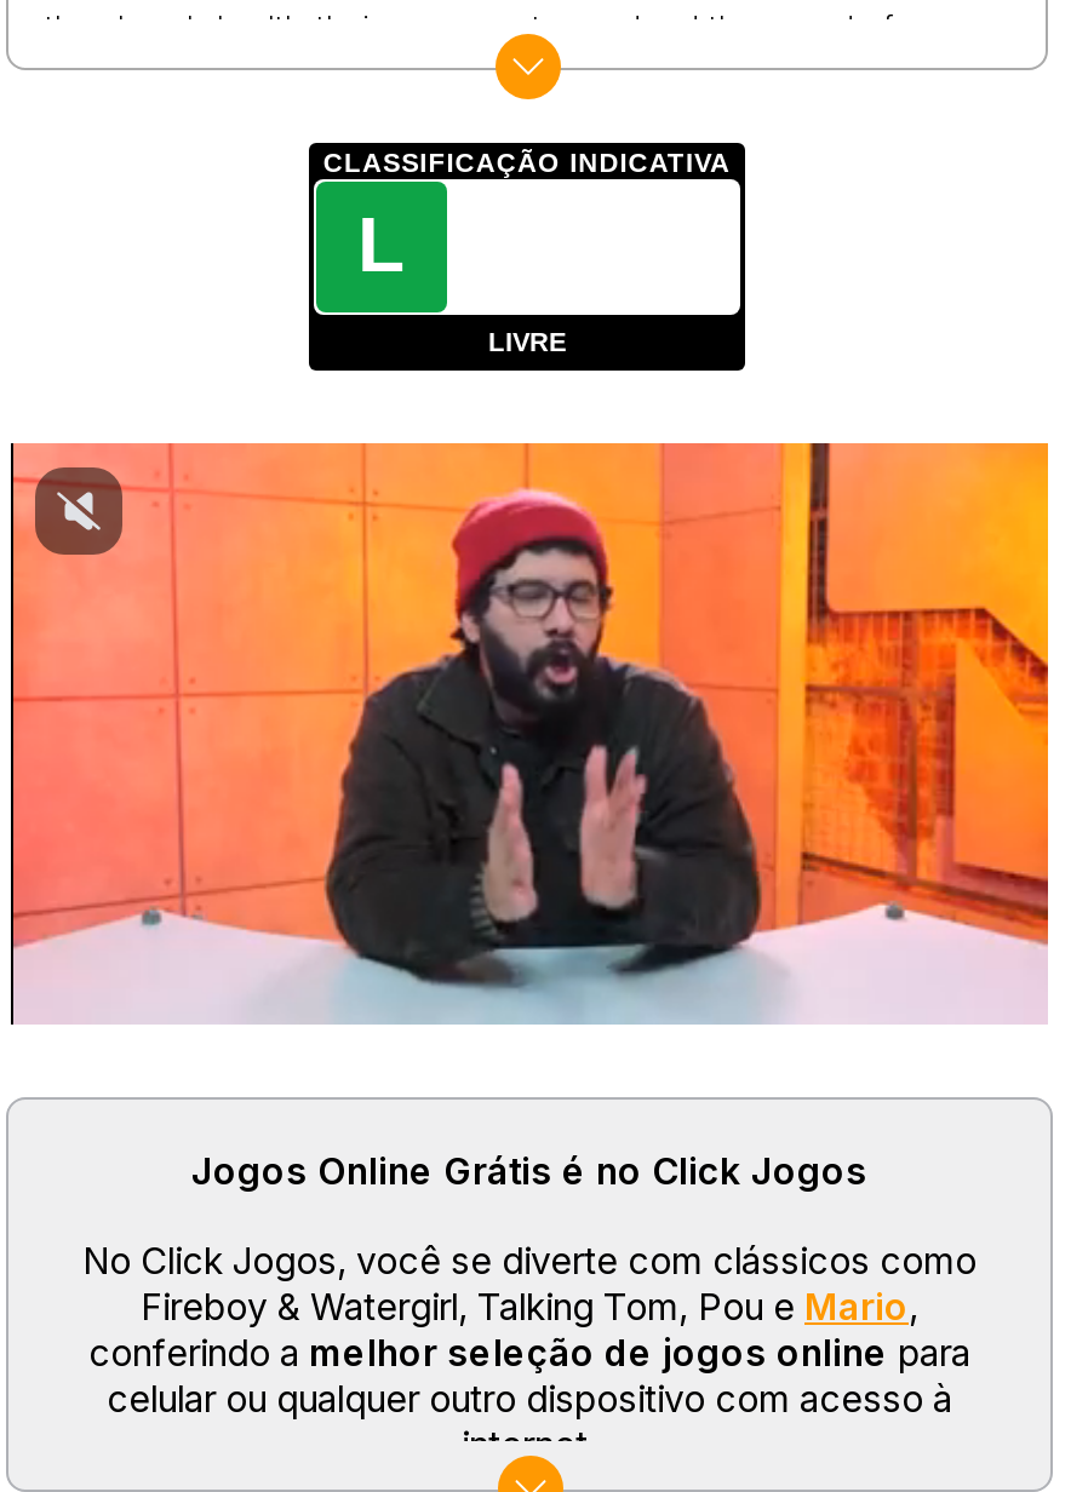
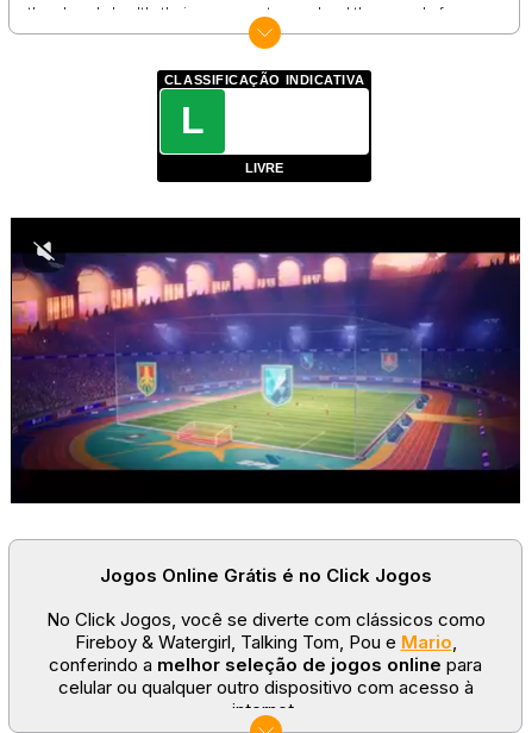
[11,441,1050,1025] [image] -> [11,217,521,505] [image]

